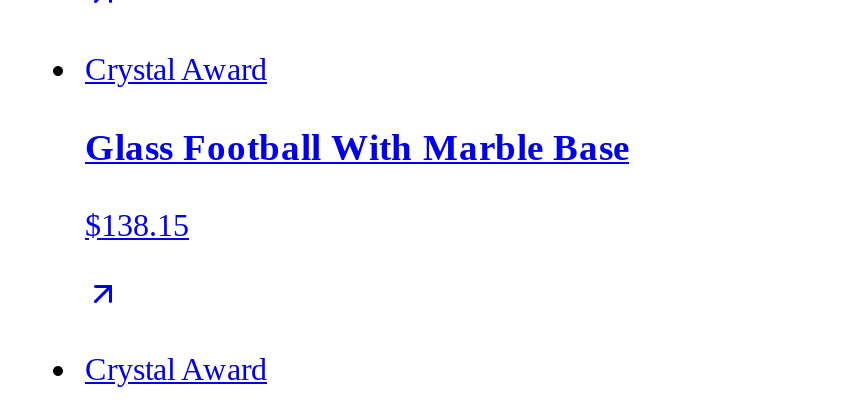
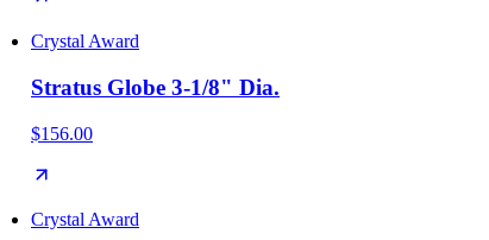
[85,126,629,168] Glass Football With Marble Base -> [31,75,280,100] Stratus Globe 3-1/8" Dia.
[85,207,189,241] $138.15 -> [31,123,93,143] $156.00

